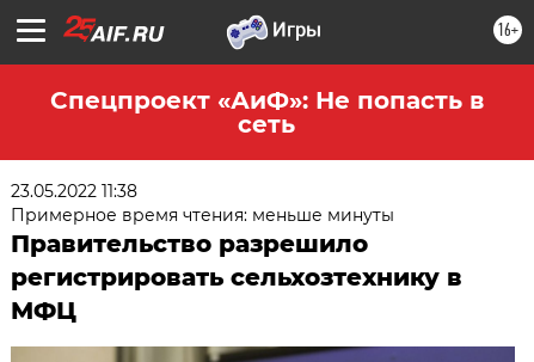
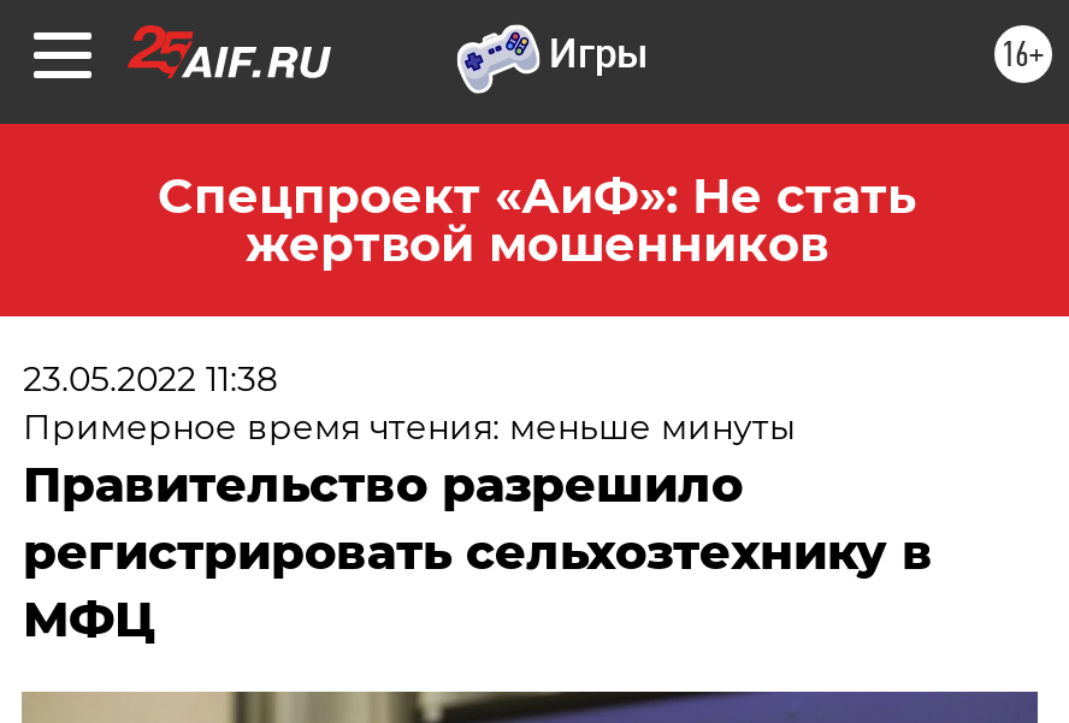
[50,86,483,139] Спецпроект «АиФ»: Не попасть в | сеть -> [158,167,916,273] Спецпроект «АиФ»: Не стать | жертвой мошенников

